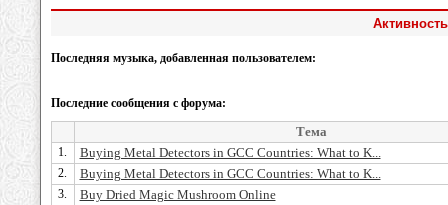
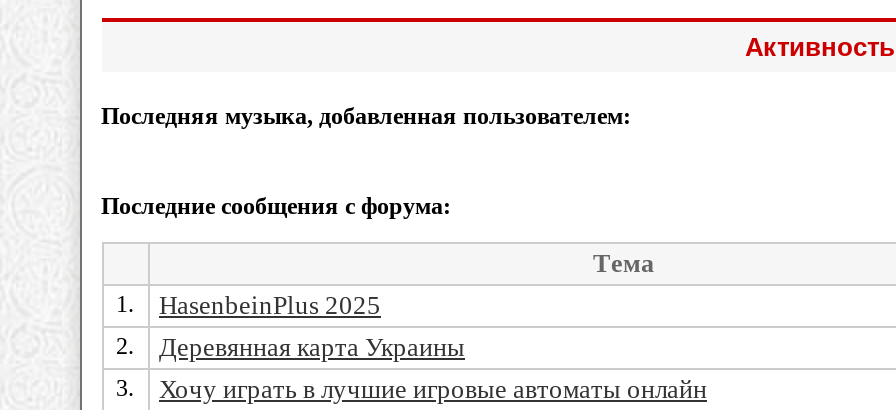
[79,145,380,160] Buying Metal Detectors in GCC Countries: What to K... -> [159,290,381,320] HasenbeinPlus 2025
[79,166,380,181] Buying Metal Detectors in GCC Countries: What to K... -> [159,332,465,362] Деревянная карта Украины
[79,187,275,202] Buy Dried Magic Mushroom Online -> [159,374,707,404] Хочу играть в лучшие игровые автоматы онлайн

